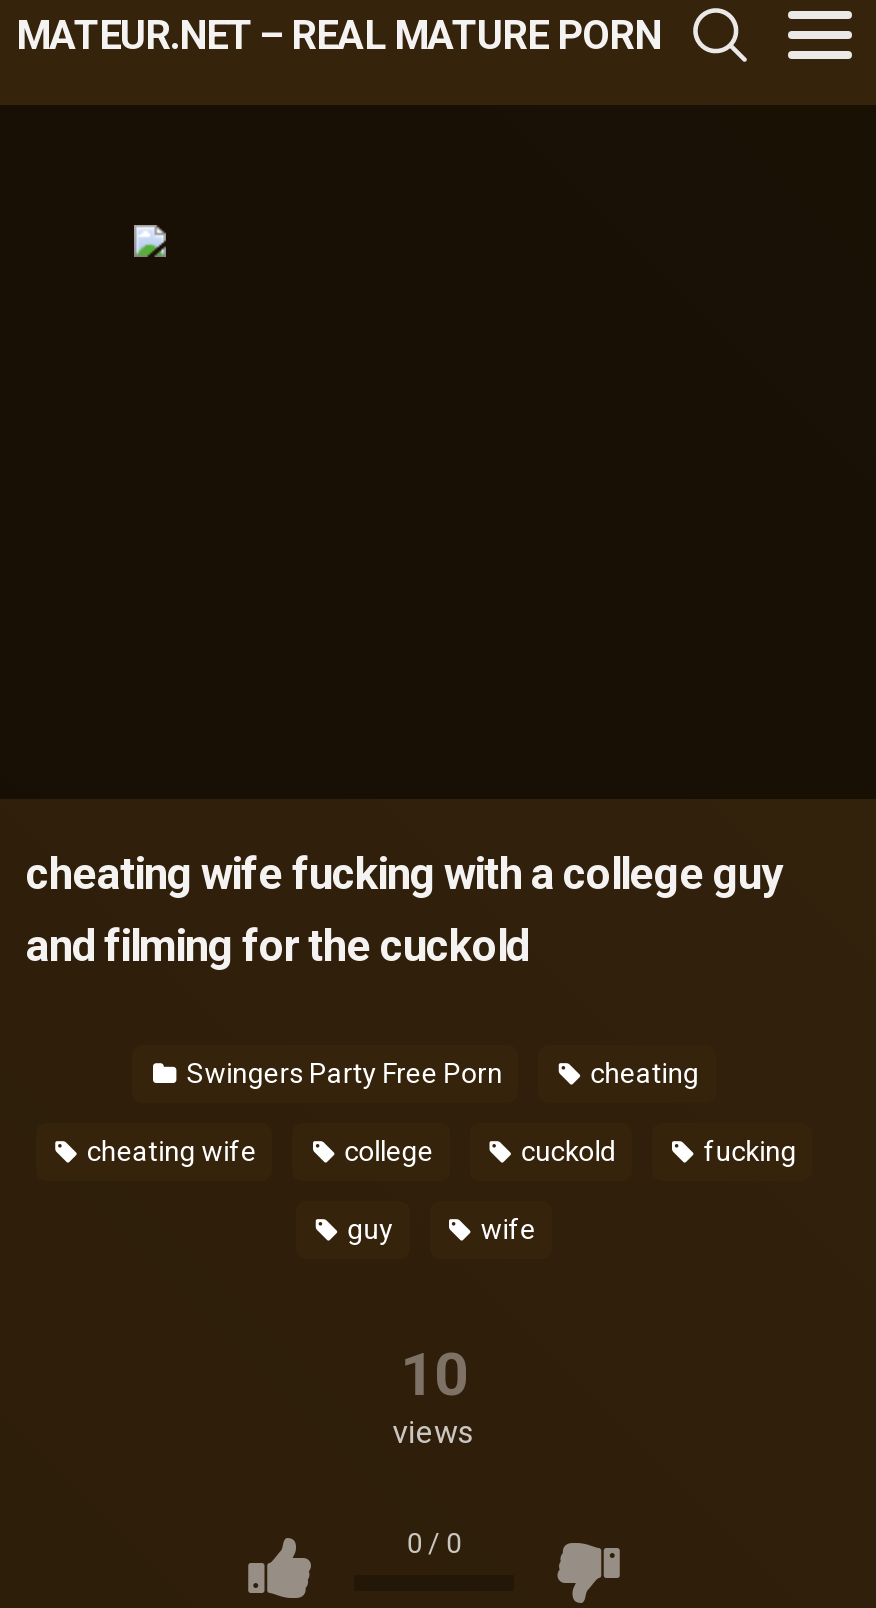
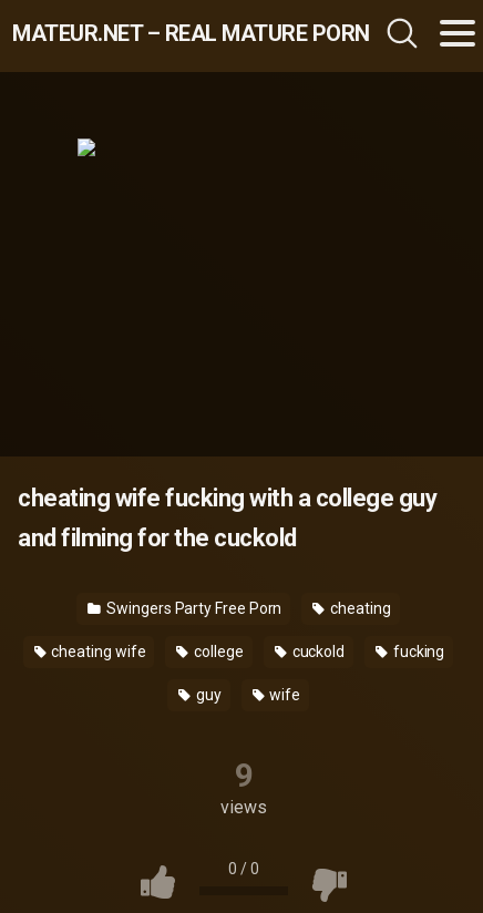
[400,1339,468,1409] 10 -> [234,756,253,794] 9

